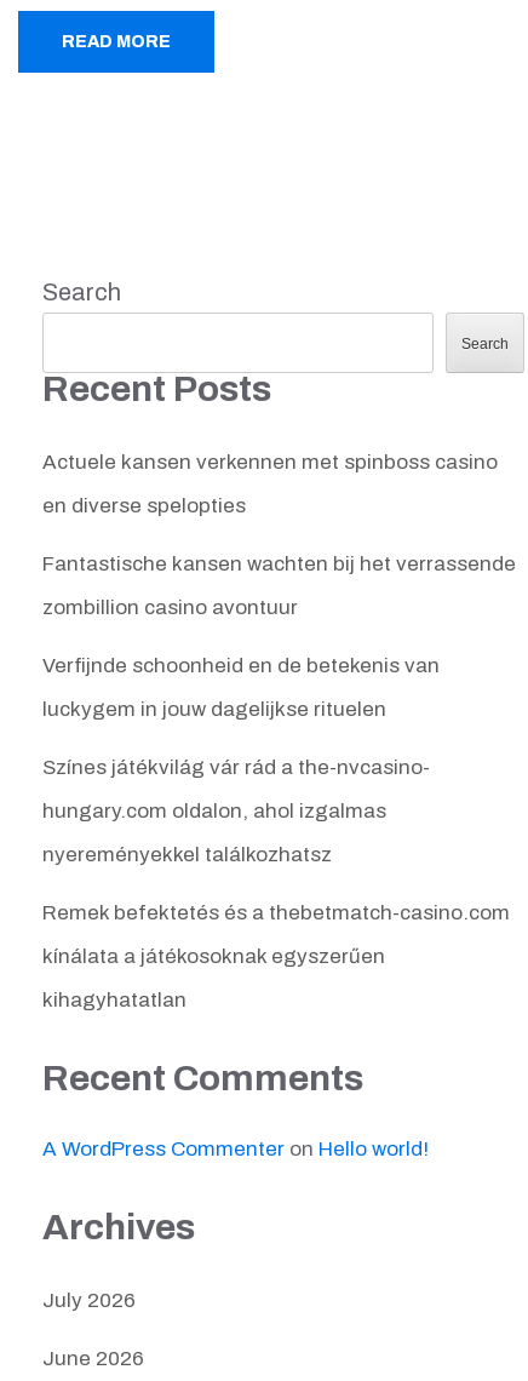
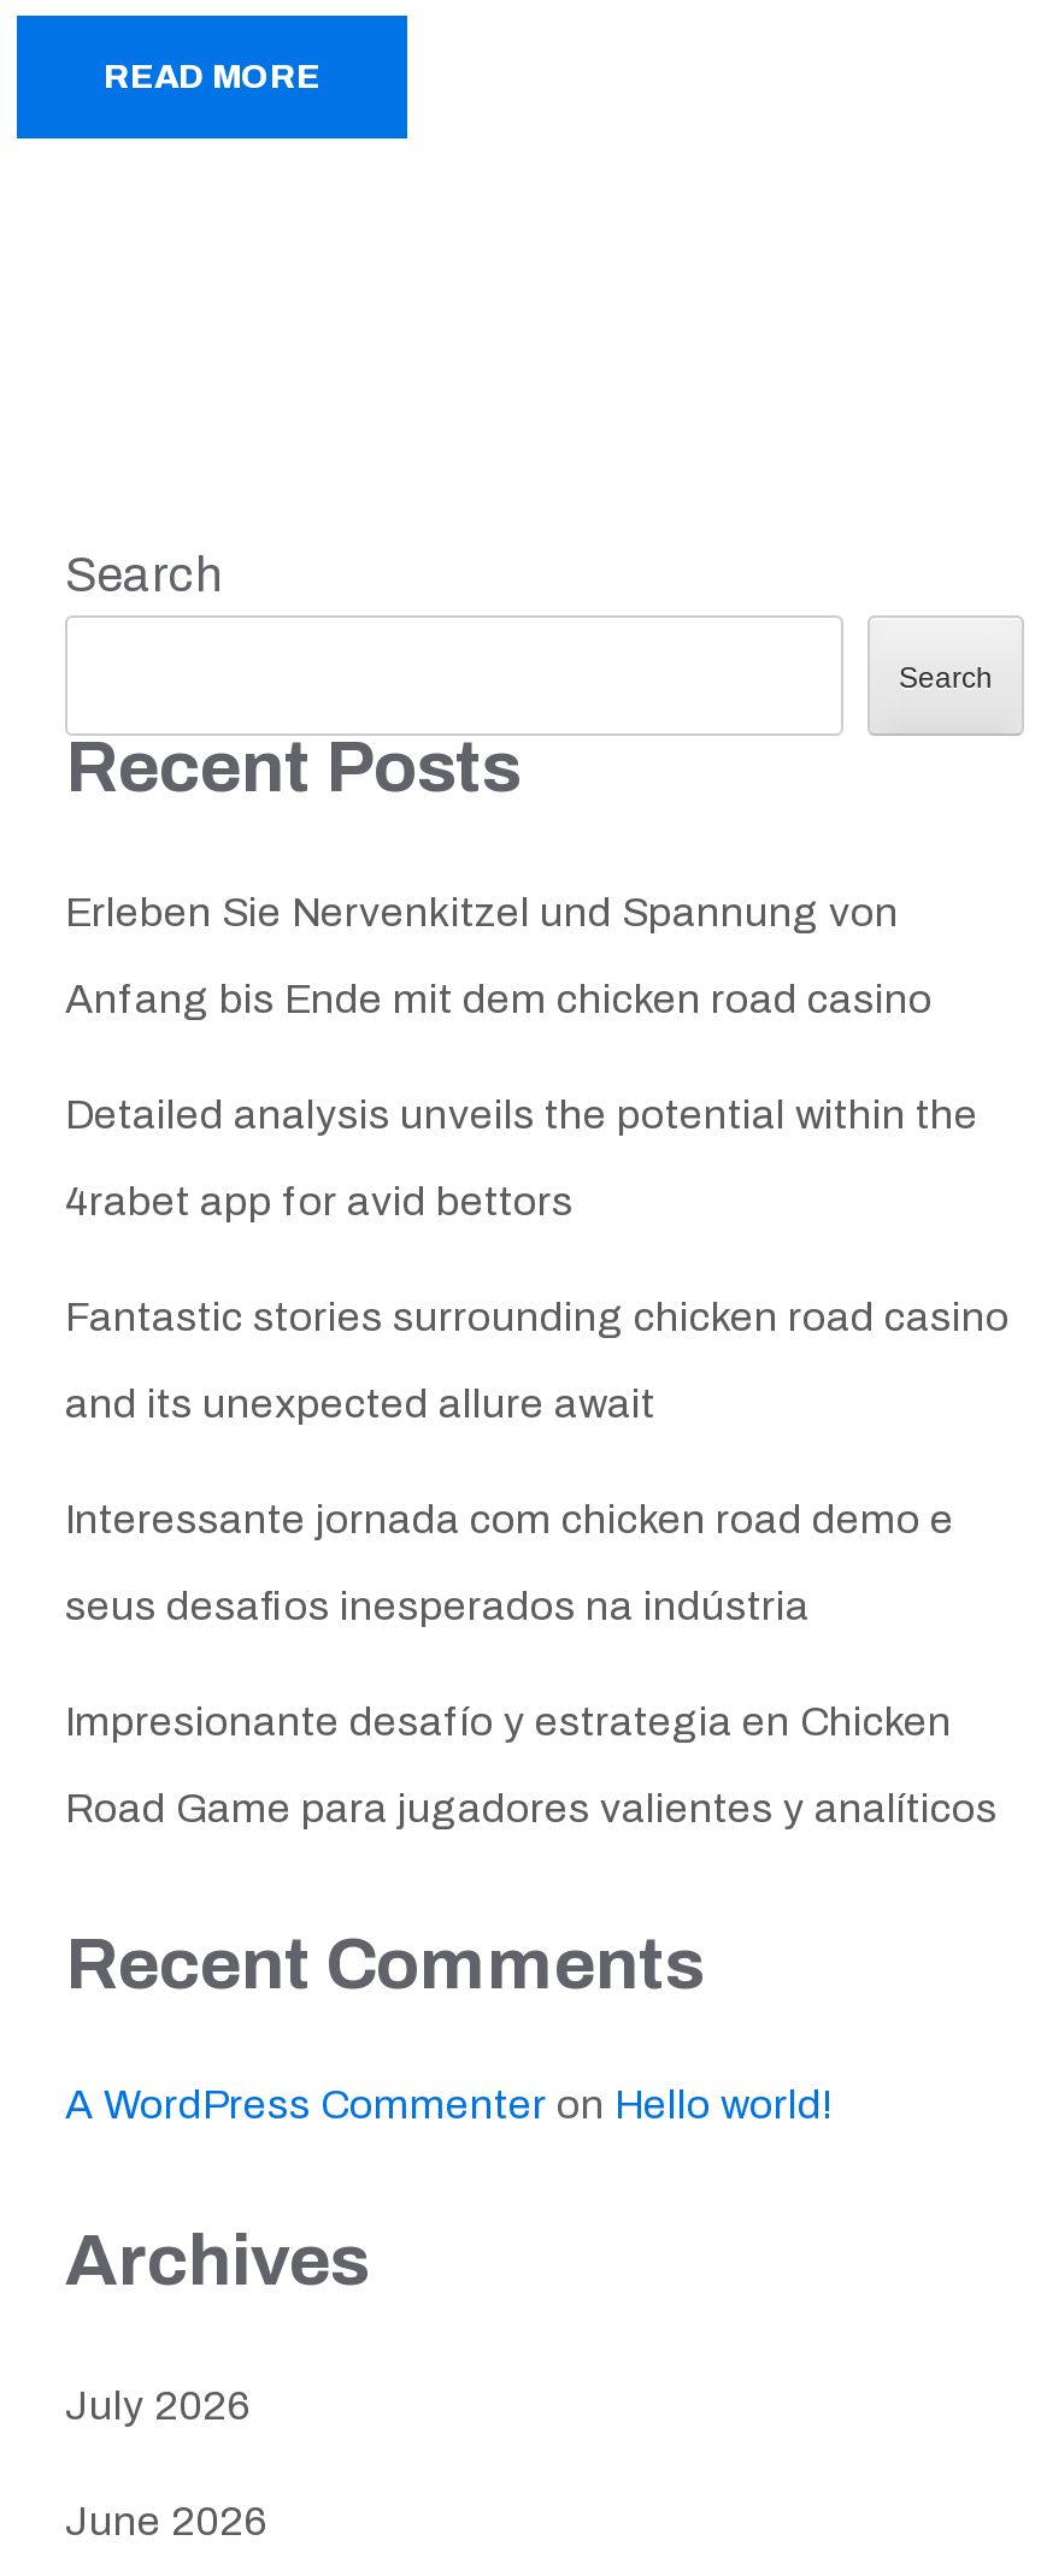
[42,451,516,1011] Actuele kansen verkennen met spinboss casino | en diverse spelopties | Fantastische kansen wachten bij het verrassende | zombillion casino avontuur | Verfijnde schoonheid en de betekenis van | luckygem in jouw dagelijkse rituelen | Színes játékvilág vár rád a the-nvcasino- | hungary.com oldalon, ahol izgalmas | nyereményekkel találkozhatsz | Remek befektetés és a thebetmatch-casino.com | kínálata a játékosoknak egyszerűen | kihagyhatatlan -> [65,890,1010,1832] Erleben Sie Nervenkitzel und Spannung von | Anfang bis Ende mit dem chicken road casino | Detailed analysis unveils the potential within the | 4rabet app for avid bettors | Fantastic stories surrounding chicken road casino | and its unexpected allure await | Interessante jornada com chicken road demo e | seus desafios inesperados na indústria | Impresionante desafío y estrategia en Chicken | Road Game para jugadores valientes y analíticos

